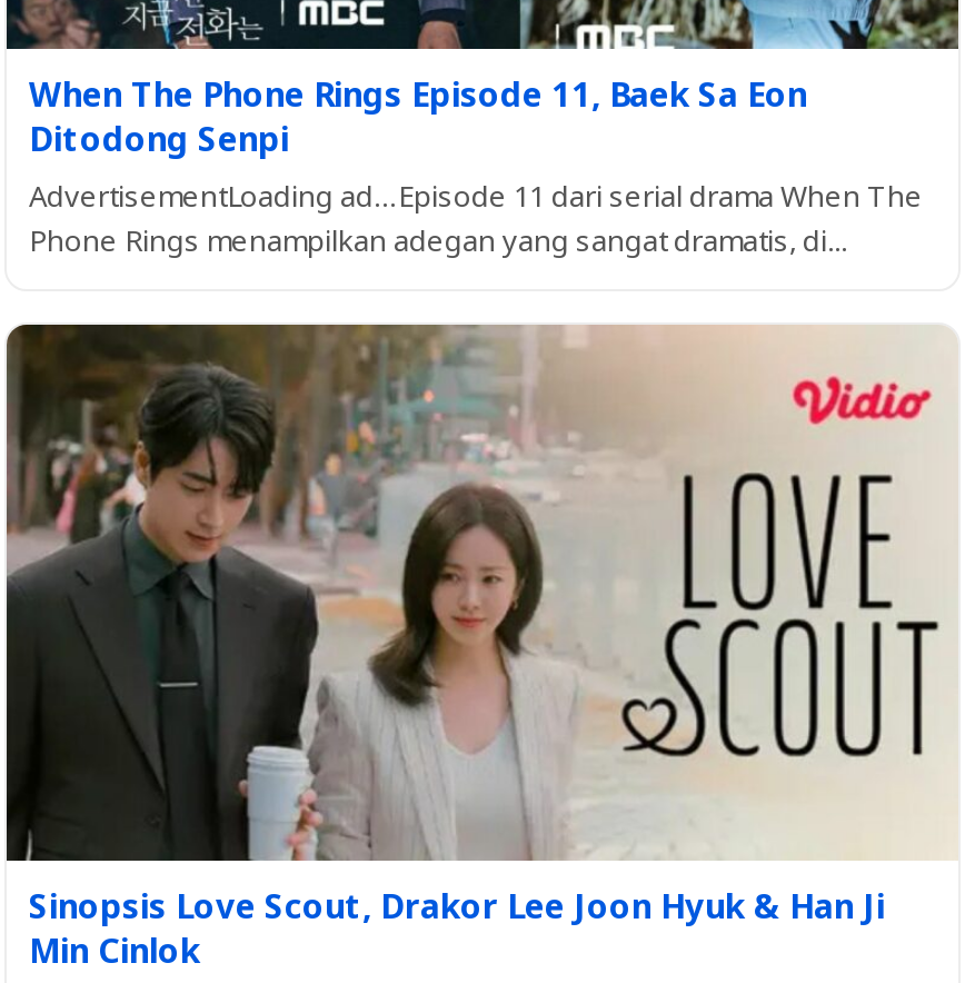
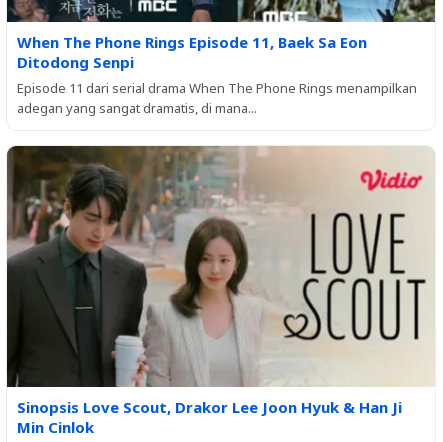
[29,177,923,261] AdvertisementLoading ad…Episode 11 dari serial drama When The | Phone Rings menampilkan adegan yang sangat dramatis, di... -> [17,79,417,117] Episode 11 dari serial drama When The Phone Rings menampilkan | adegan yang sangat dramatis, di mana...

